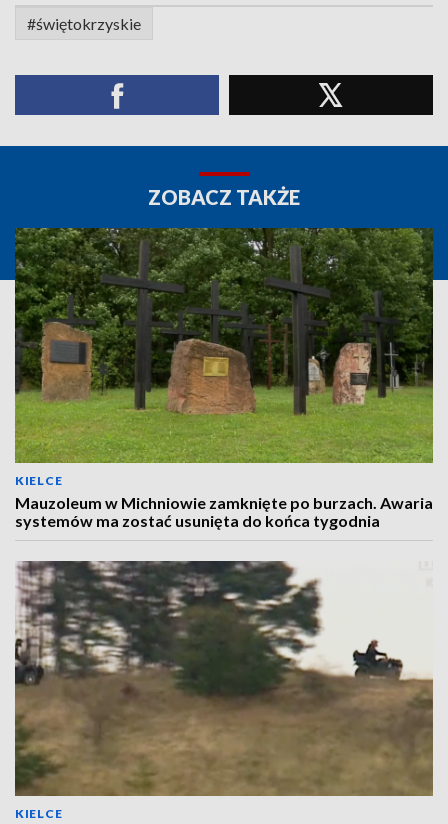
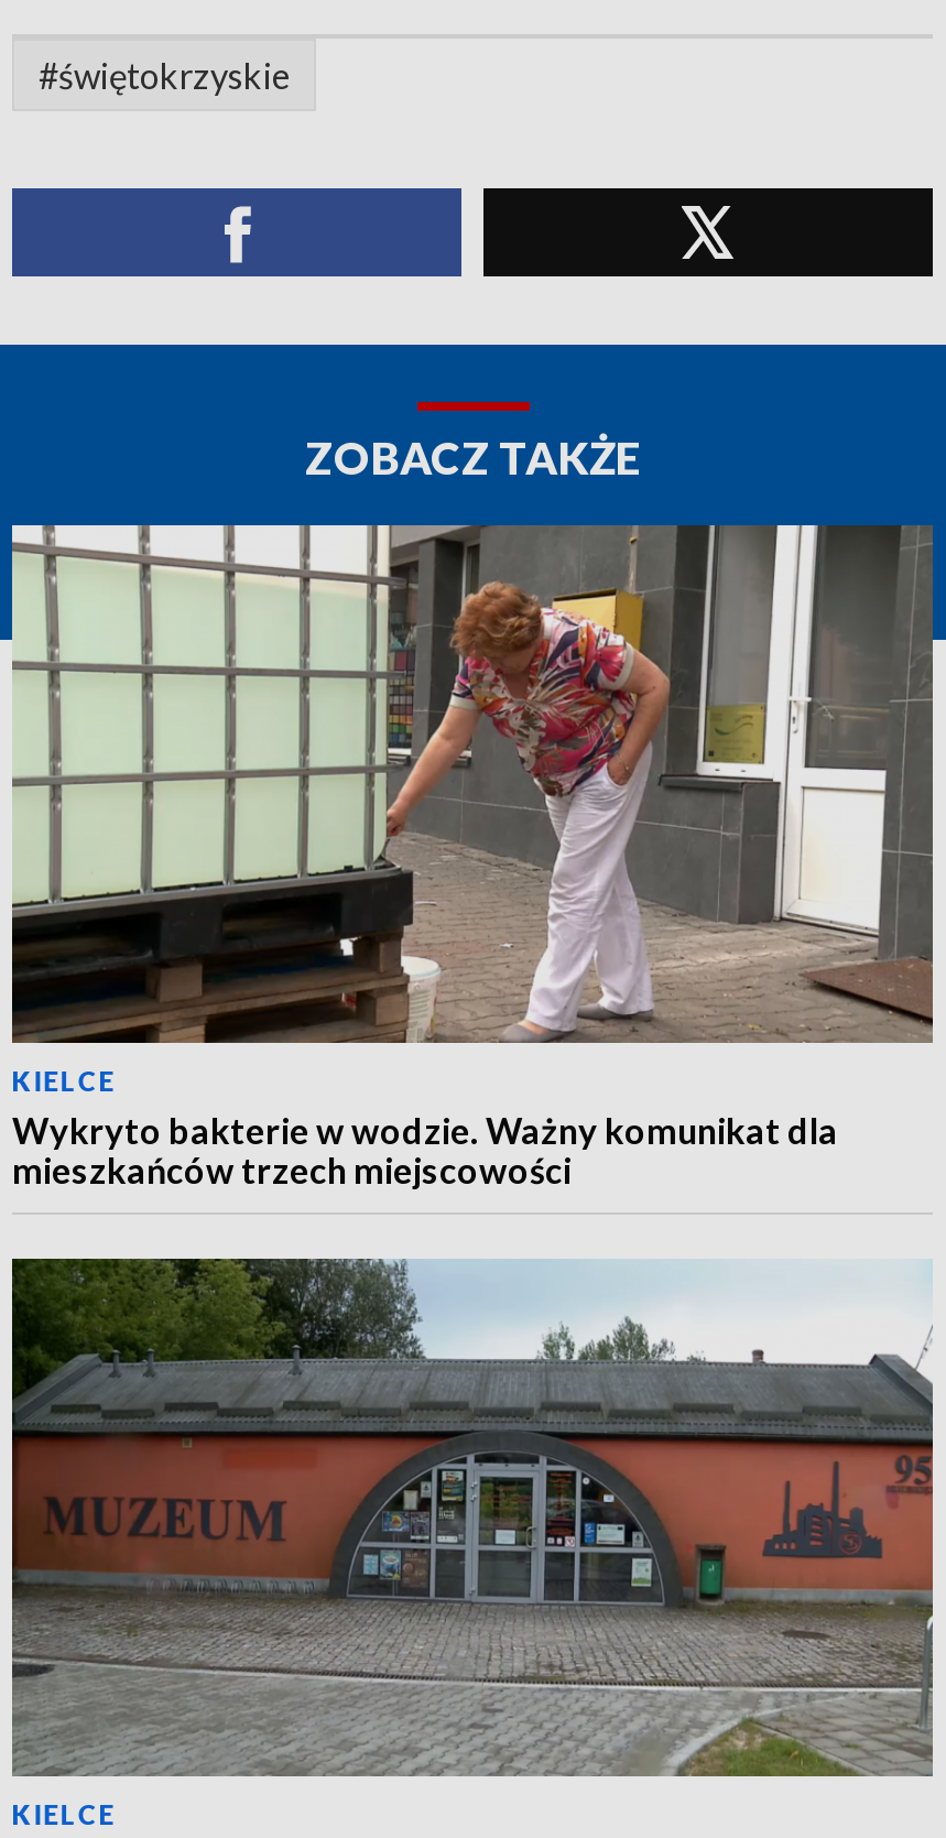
[14,227,434,530] [image] | Mauzoleum w Michniowie zamknięte po burzach. Awaria | systemów ma zostać usunięta do końca tygodnia -> [10,523,935,1190] [image] | Wykryto bakterie w wodzie. Ważny komunikat dla | mieszkańców trzech miejscowości
[14,560,433,796] [image] -> [10,1257,935,1776] [image]

